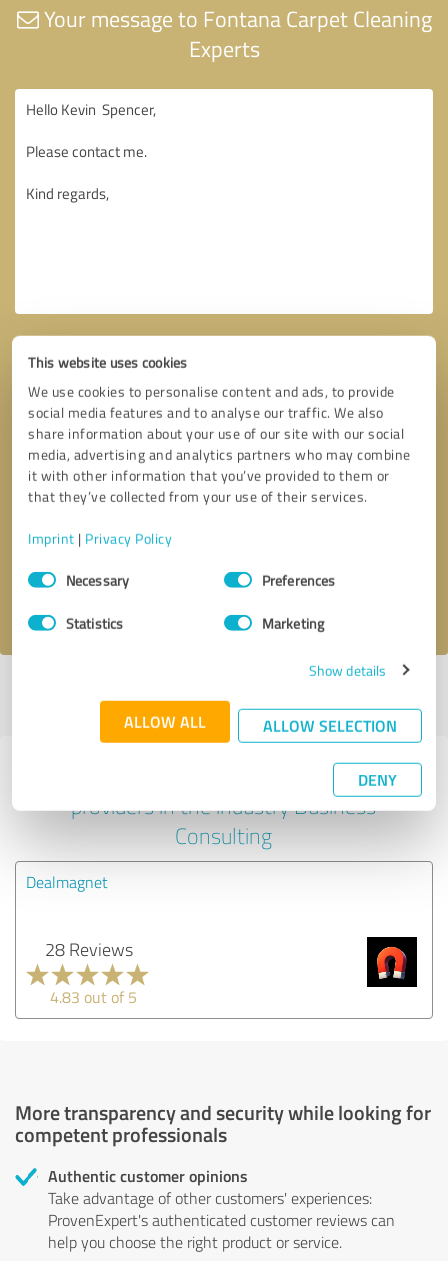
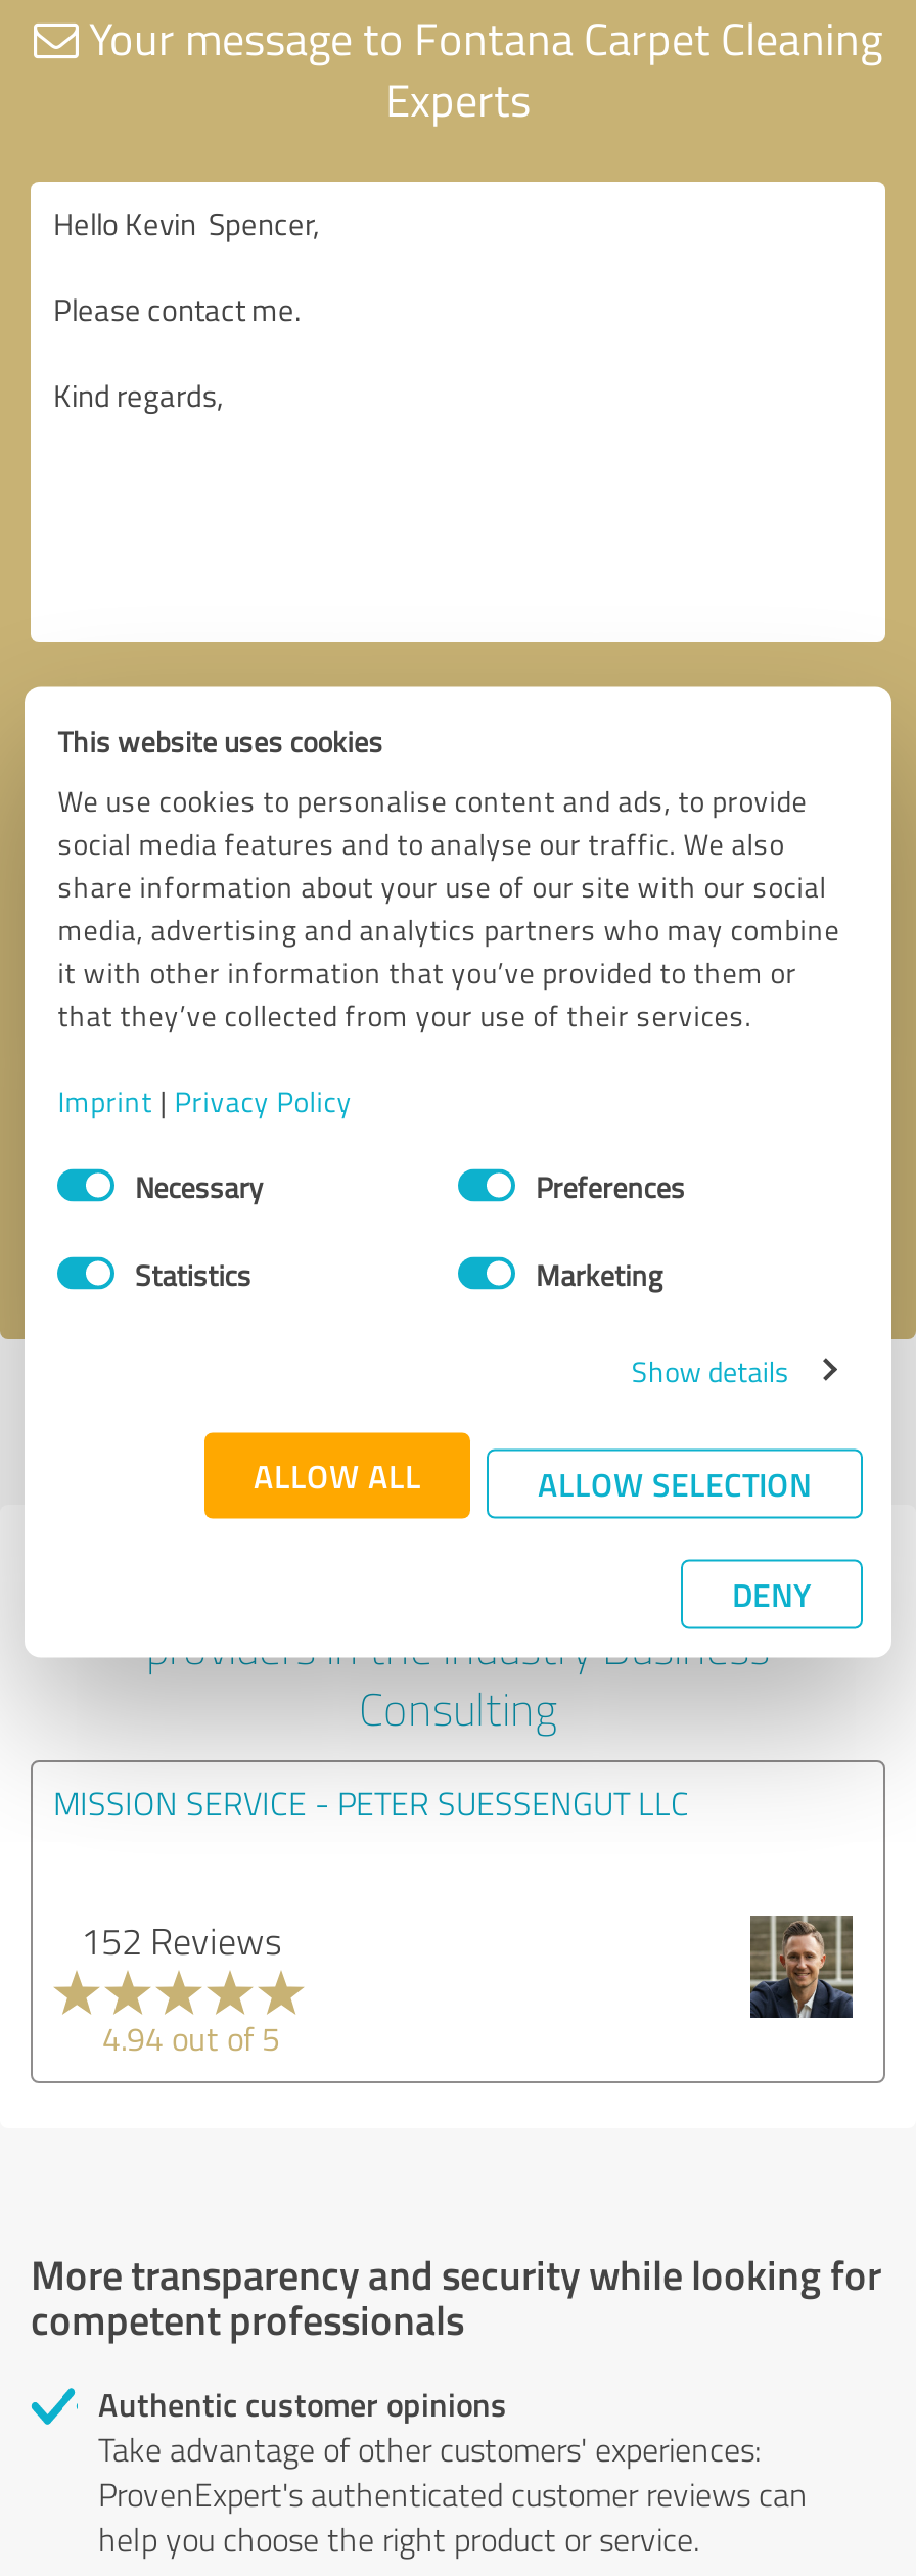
[26,871,108,893] Dealmagnet -> [53,1780,689,1825] MISSION SERVICE - PETER SUESSENGUT LLC
[44,937,132,961] 28 Reviews -> [81,1915,281,1964] 152 Reviews
[366,936,418,987] [image] -> [748,1914,855,2020] [image]
[50,986,137,1008] 4.83 out of 5 -> [102,2015,280,2060] 4.94 out of 5

